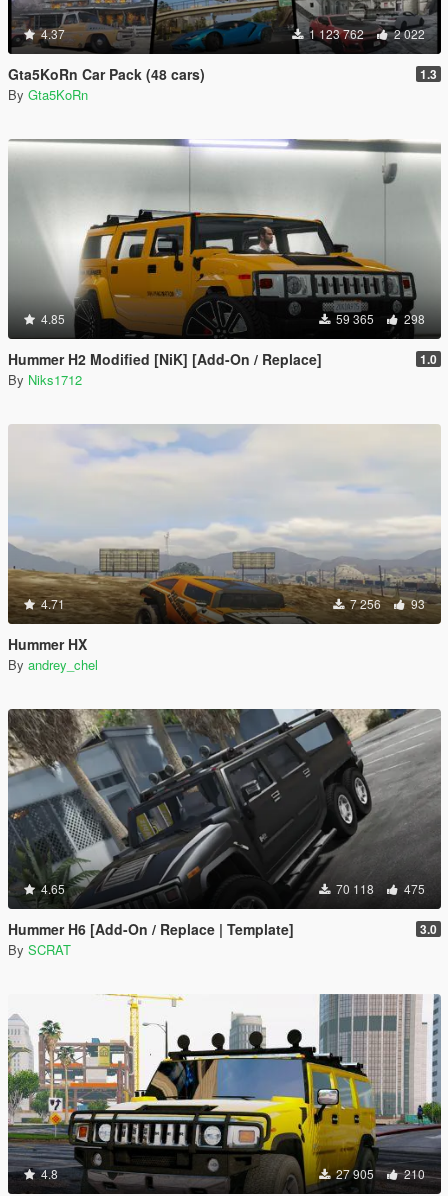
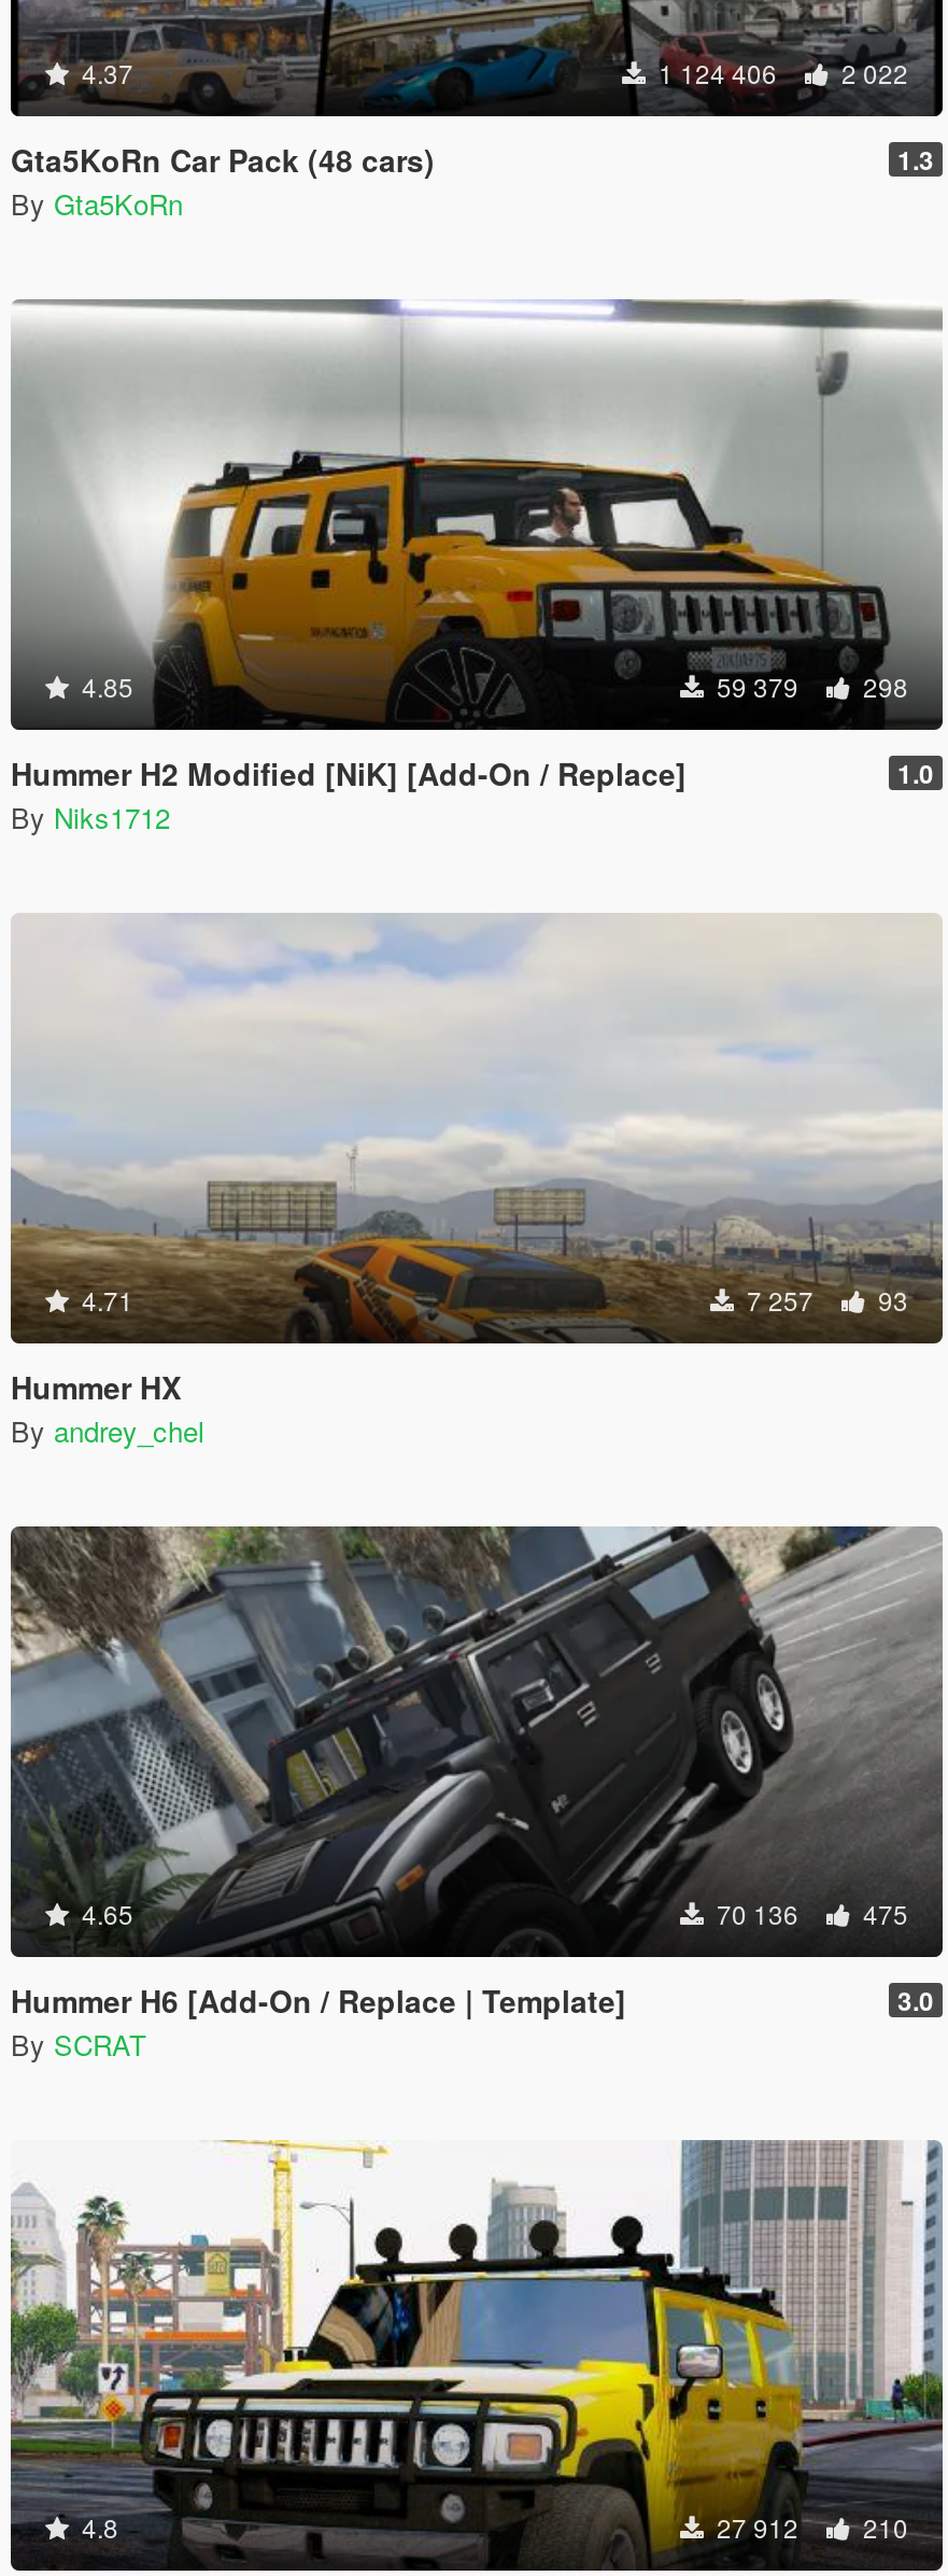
[306,25,425,42] 1 123 762 2 022 -> [652,54,908,90] 1 124 406 2 022
[333,310,425,327] 59 365 298 -> [710,667,908,704] 59 379 298
[347,595,425,612] 7 256 93 -> [740,1281,908,1318] 7 257 93
[333,880,425,897] 70 118 475 -> [710,1895,908,1931] 70 136 475
[333,1165,425,1182] 27 905 210 -> [710,2508,908,2545] 27 912 210

